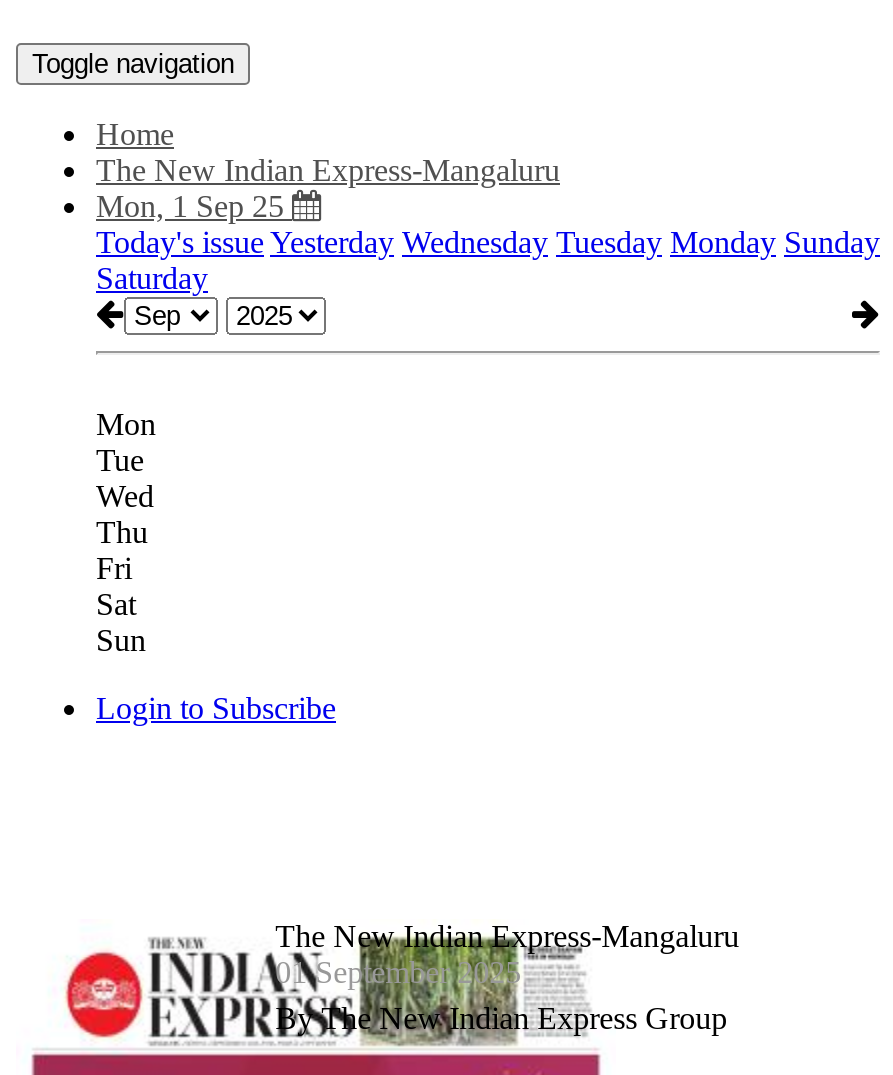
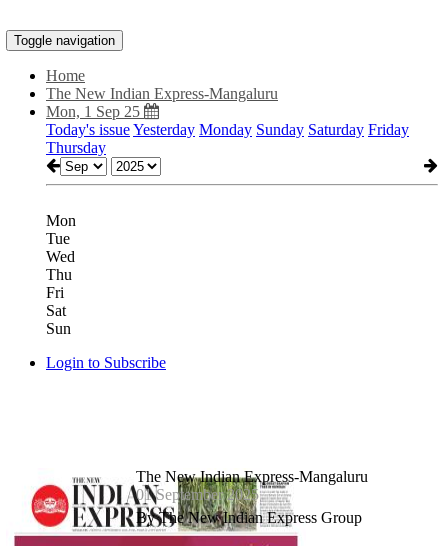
[96,225,880,295] Today's issue Yesterday Wednesday Tuesday Monday Sunday | Saturday -> [46,121,409,156] Today's issue Yesterday Monday Sunday Saturday Friday | Thursday

